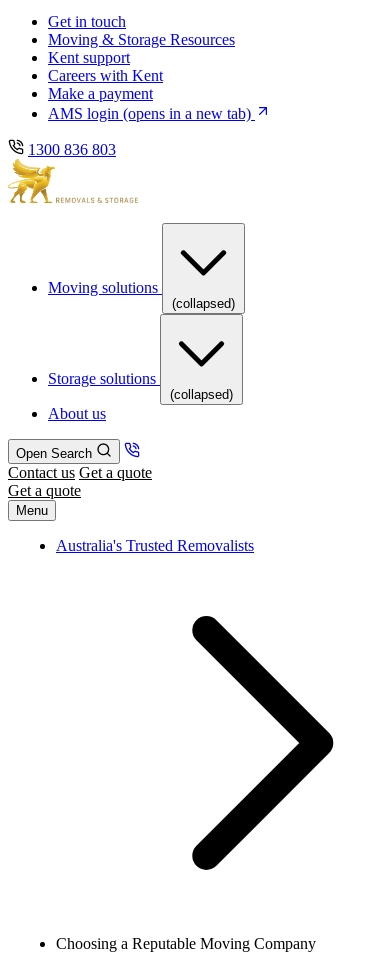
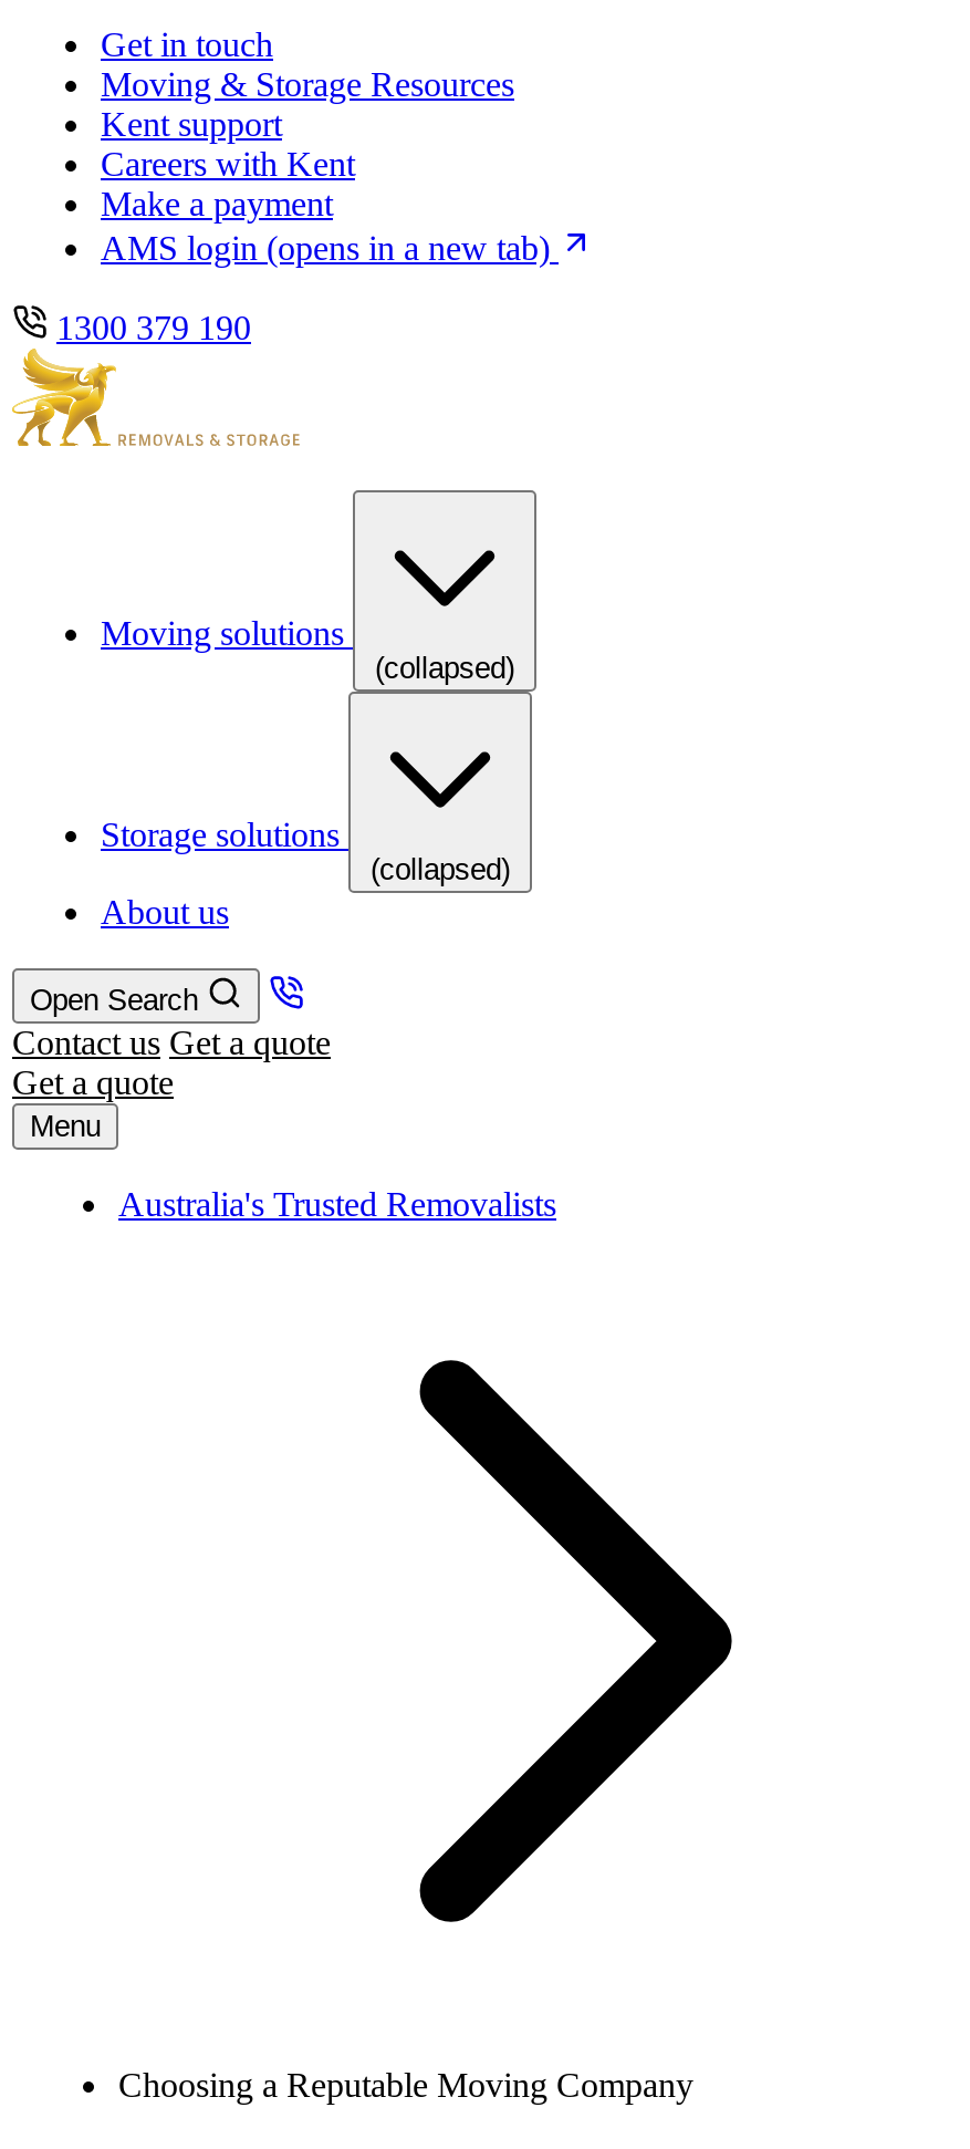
[28,141,116,158] 1300 836 803 -> [56,309,251,346] 1300 379 190

